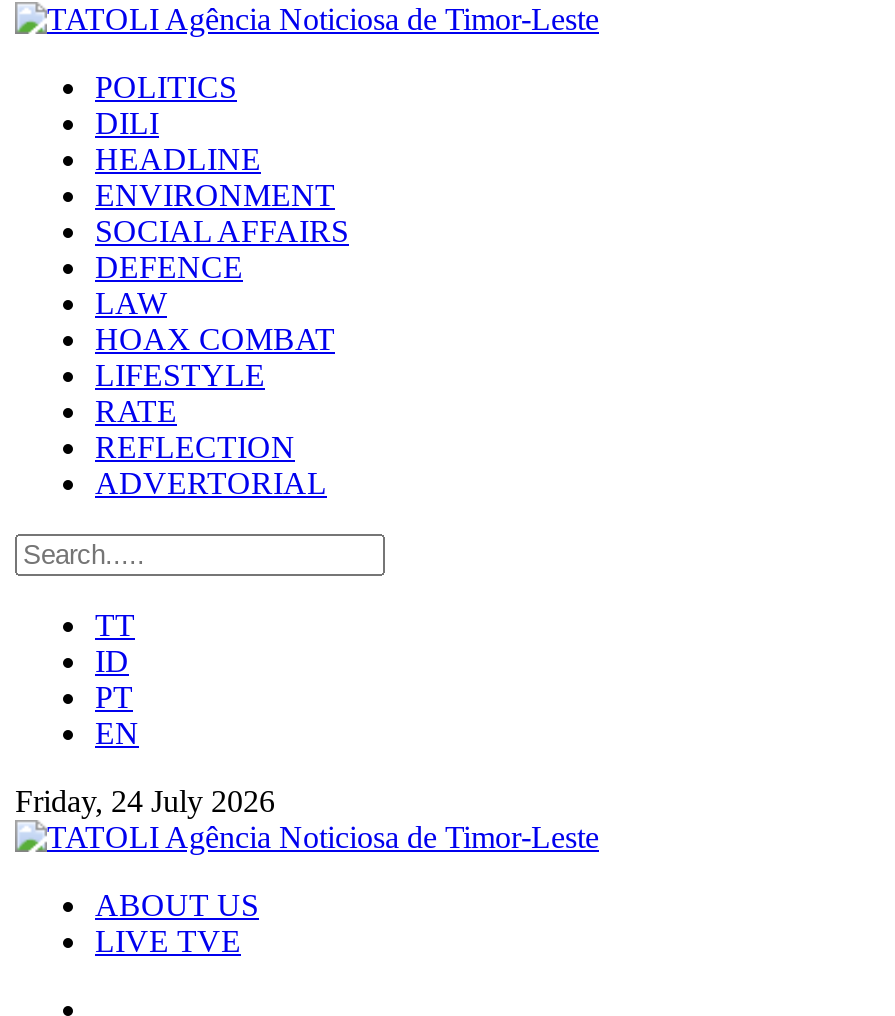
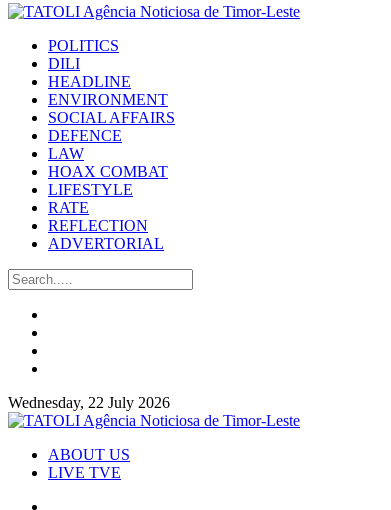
[15,608,275,818] TT | ID | PT | EN | Friday, 24 July 2026 -> [8,394,170,411] Wednesday, 22 July 2026

